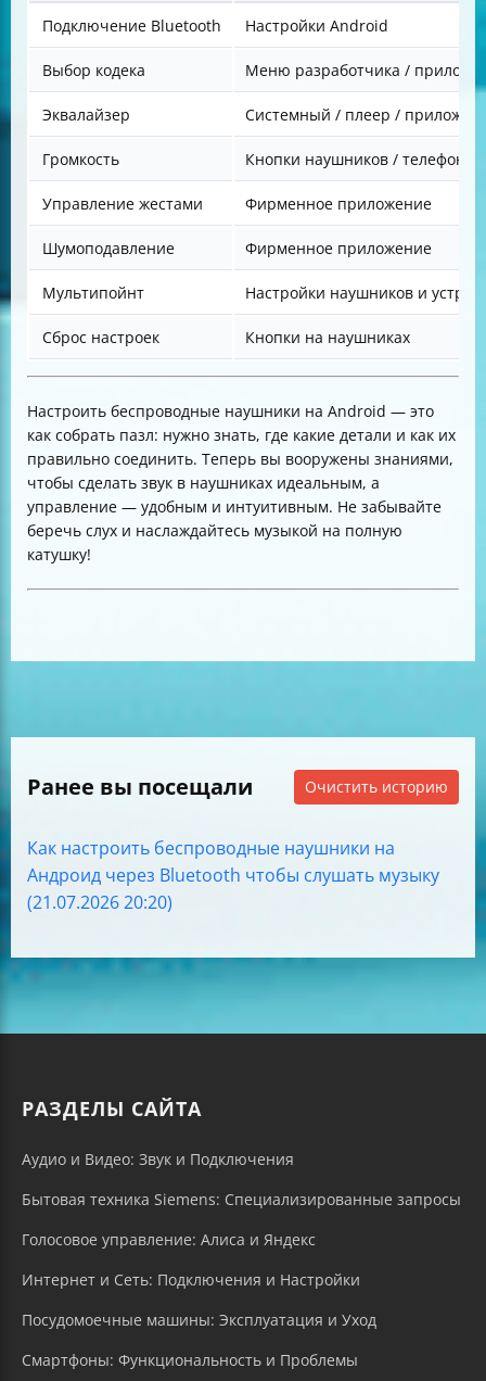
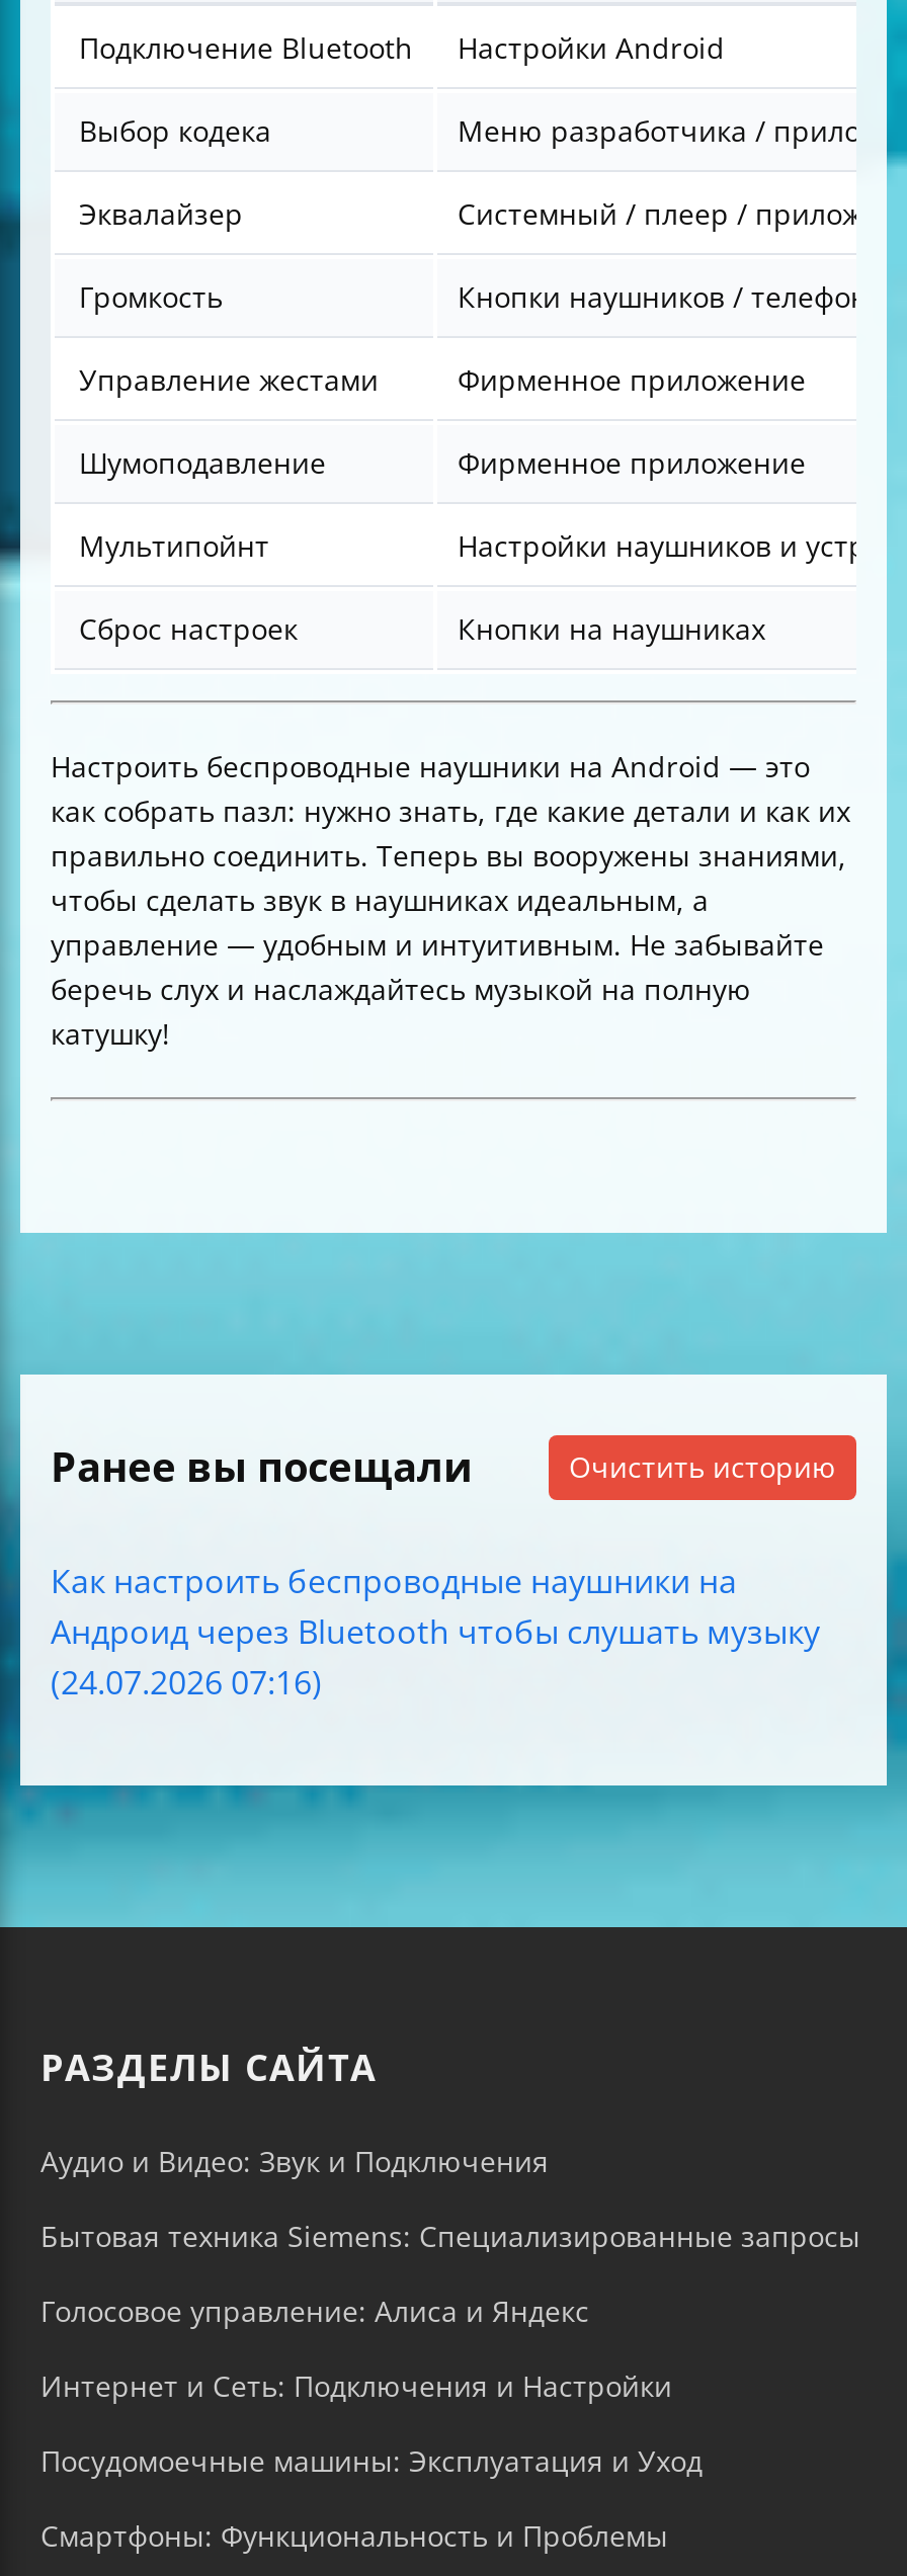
[27,891,172,915] (21.07.2026 20:20) -> [51,1661,322,1705] (24.07.2026 07:16)

